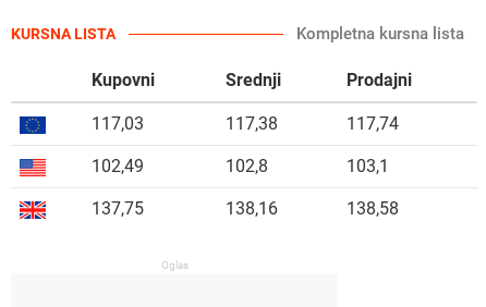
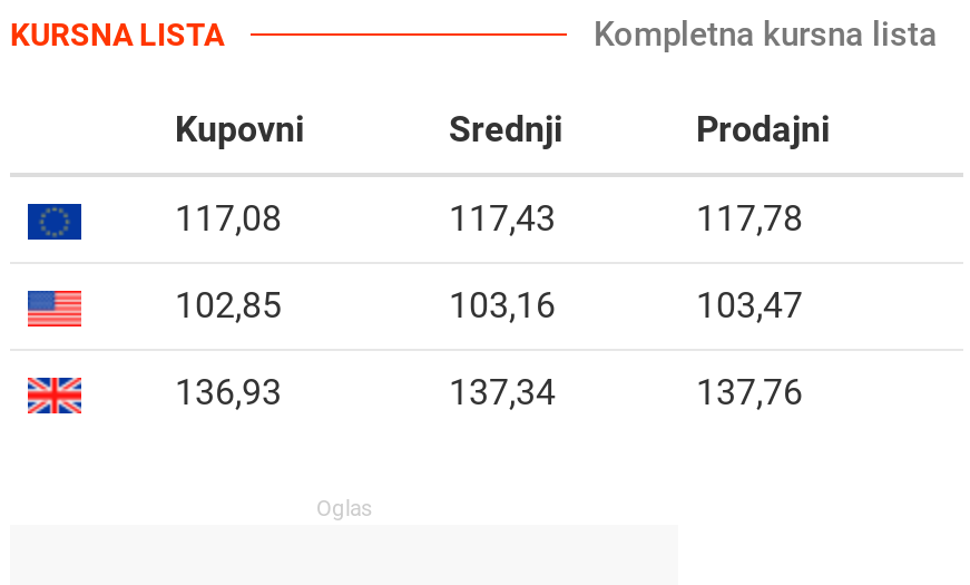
[92,114,144,134] 117,03 -> [175,198,282,240] 117,08
[226,114,278,134] 117,38 -> [449,198,556,240] 117,43
[347,114,399,134] 117,74 -> [696,198,803,240] 117,78
[92,156,144,177] 102,49 -> [175,285,282,327] 102,85
[226,156,268,177] 102,8 -> [449,285,556,327] 103,16
[347,156,389,177] 103,1 -> [696,285,803,327] 103,47
[92,198,144,219] 137,75 -> [175,372,282,414] 136,93
[226,198,278,219] 138,16 -> [449,372,556,414] 137,34
[347,198,399,219] 138,58 -> [696,372,803,414] 137,76

